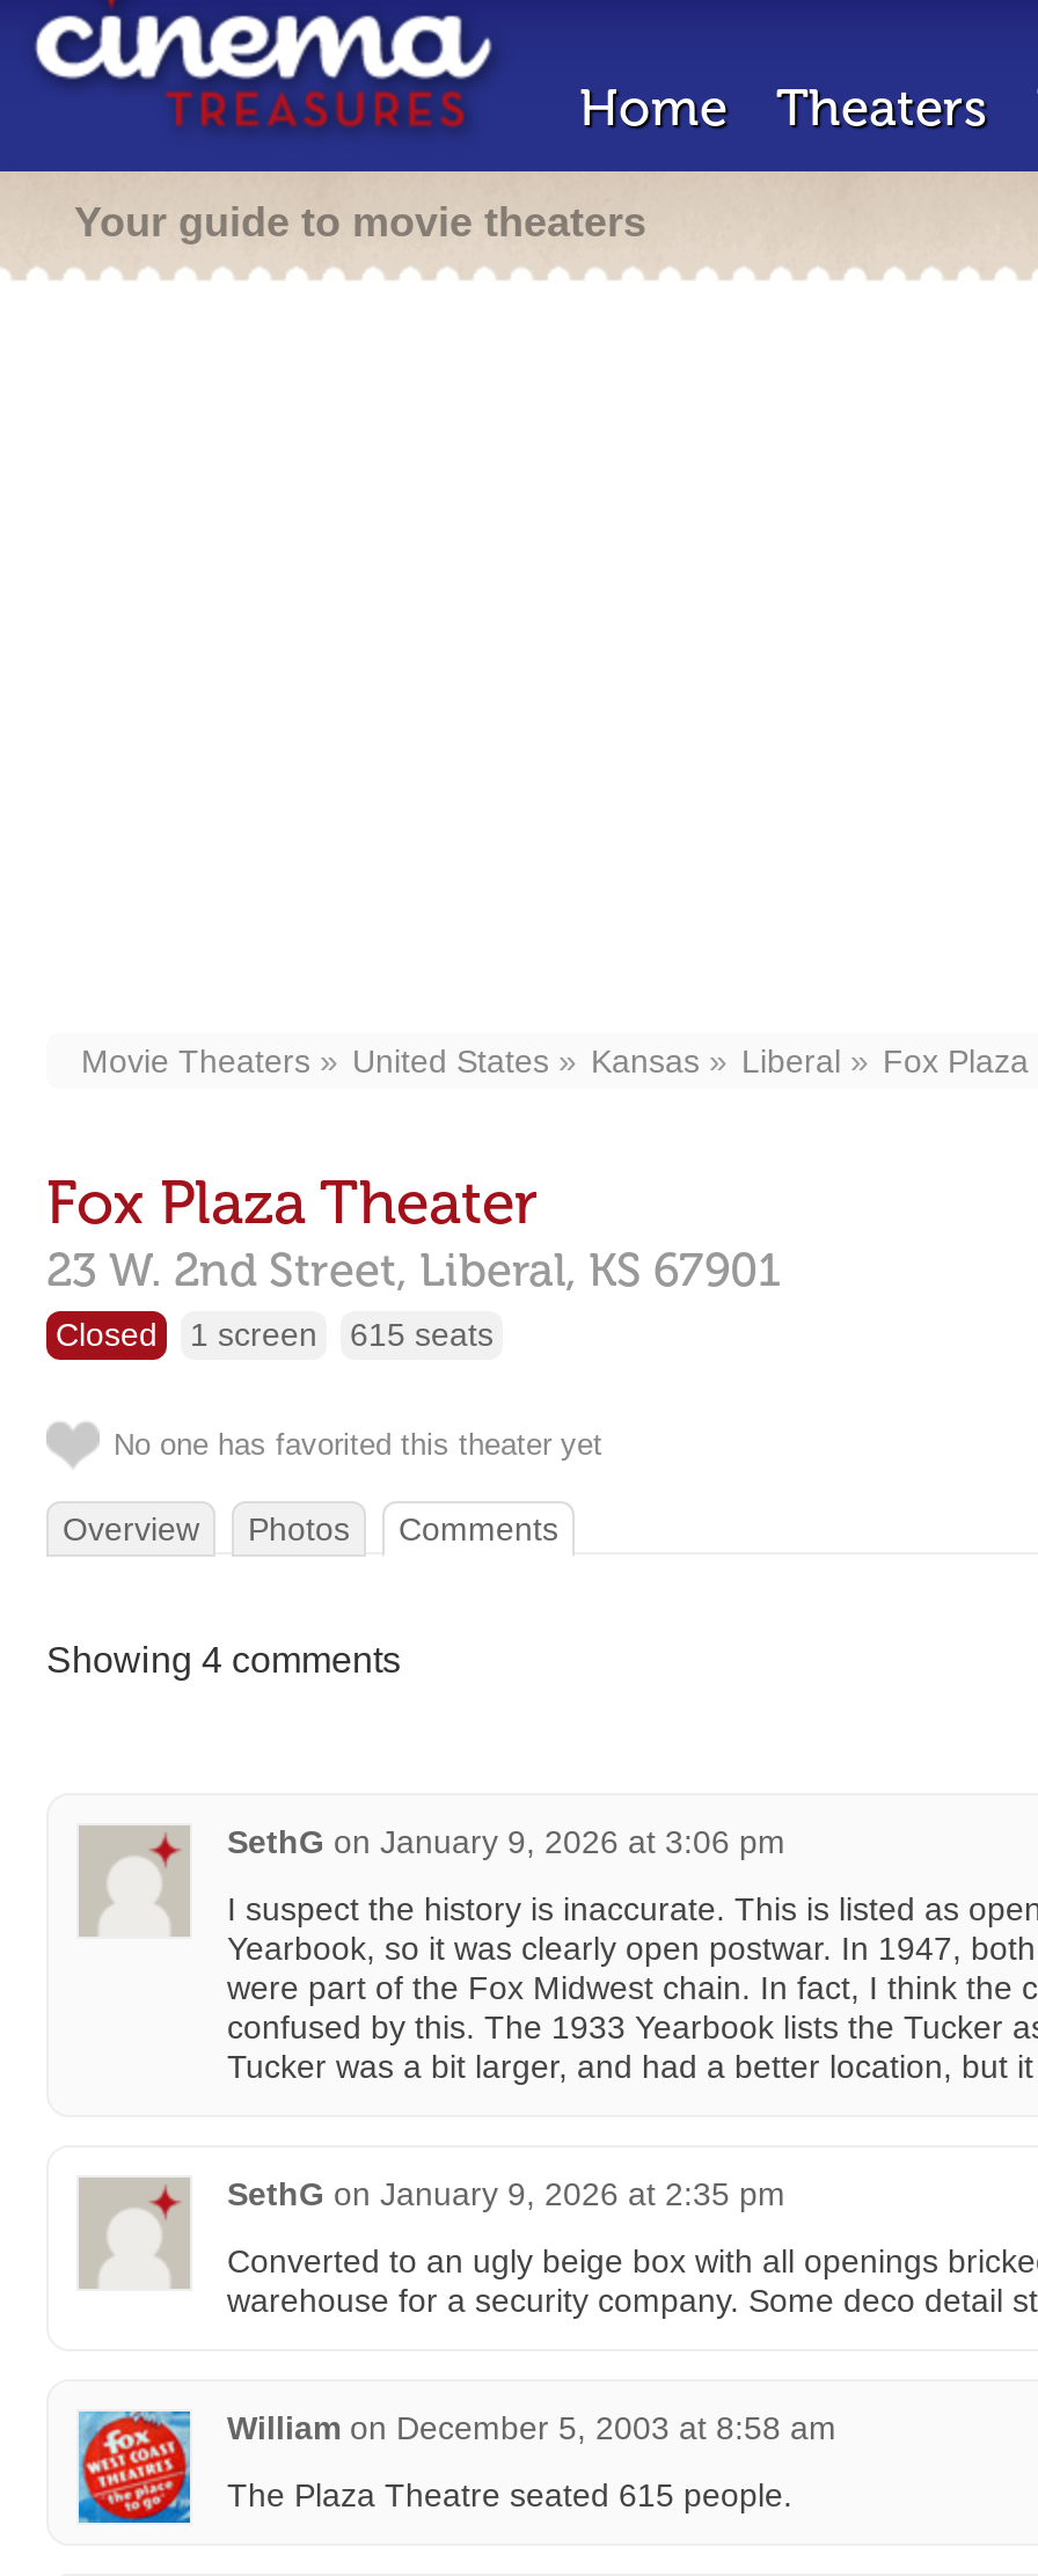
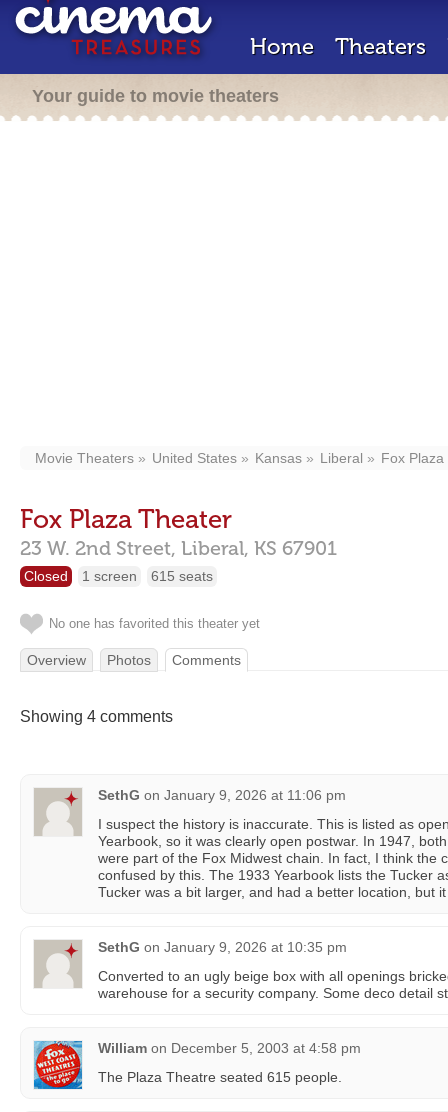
[227,1823,785,1860] SethG on January 9, 2026 at 3:06 pm -> [98,787,346,803] SethG on January 9, 2026 at 11:06 pm
[227,2175,785,2212] SethG on January 9, 2026 at 2:35 pm -> [98,939,347,955] SethG on January 9, 2026 at 10:35 pm
[227,2409,836,2446] William on December 5, 2003 at 8:58 am -> [98,1040,361,1056] William on December 5, 2003 at 4:58 pm

